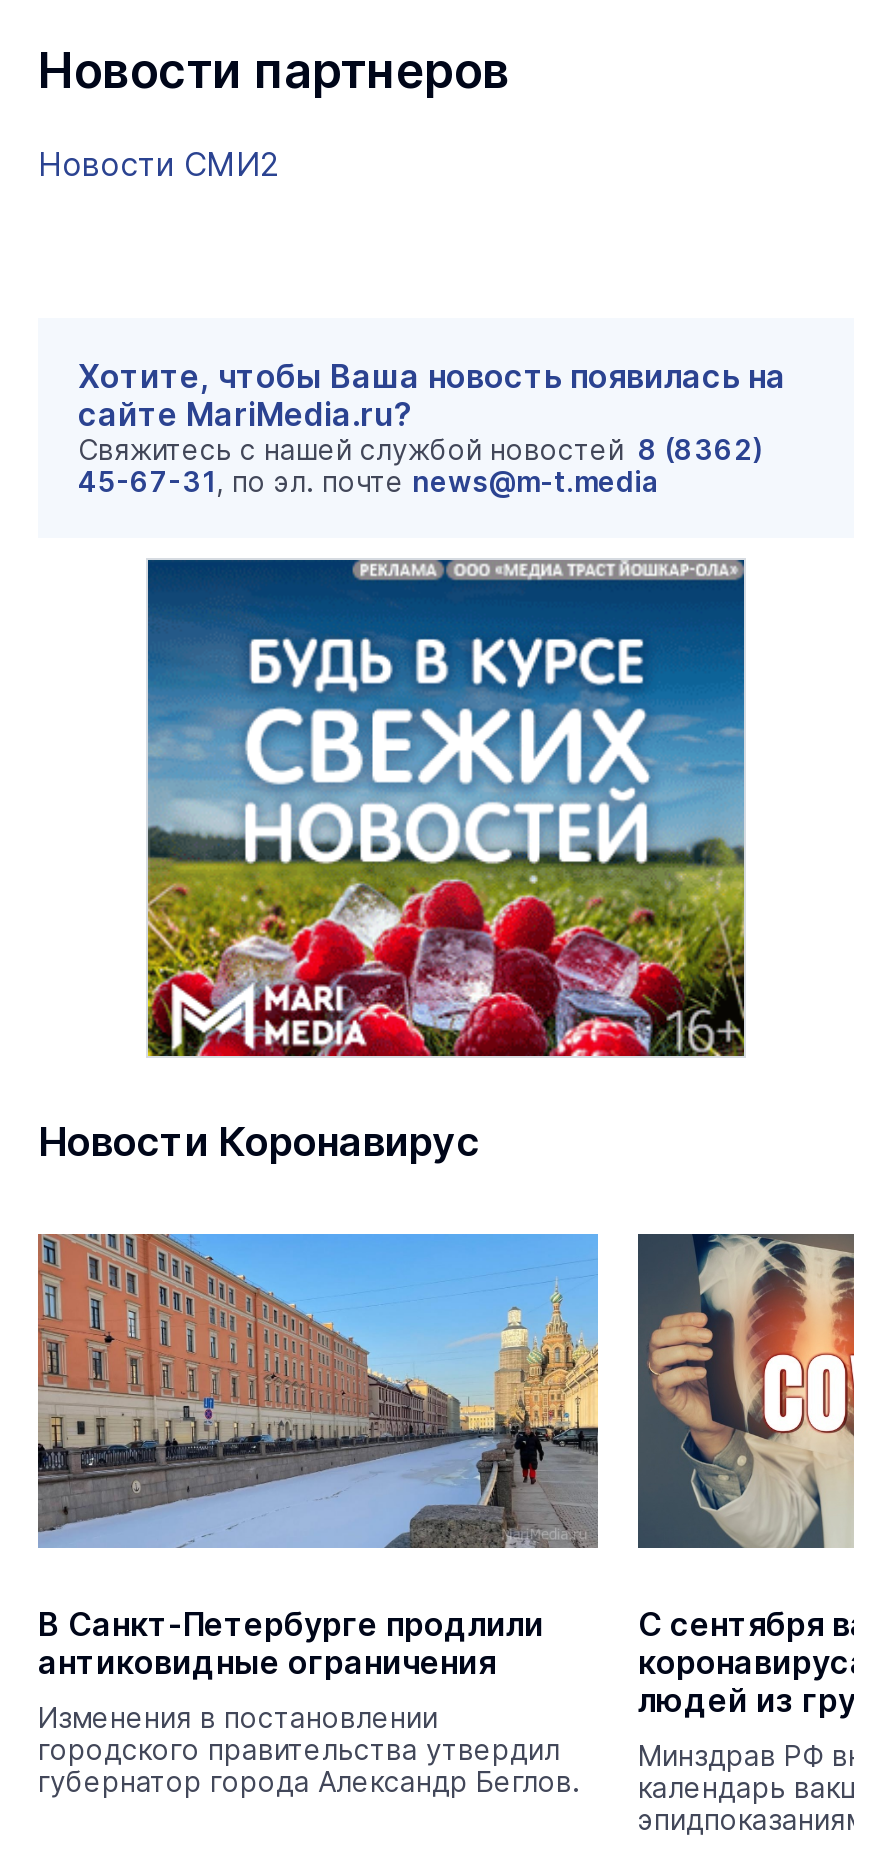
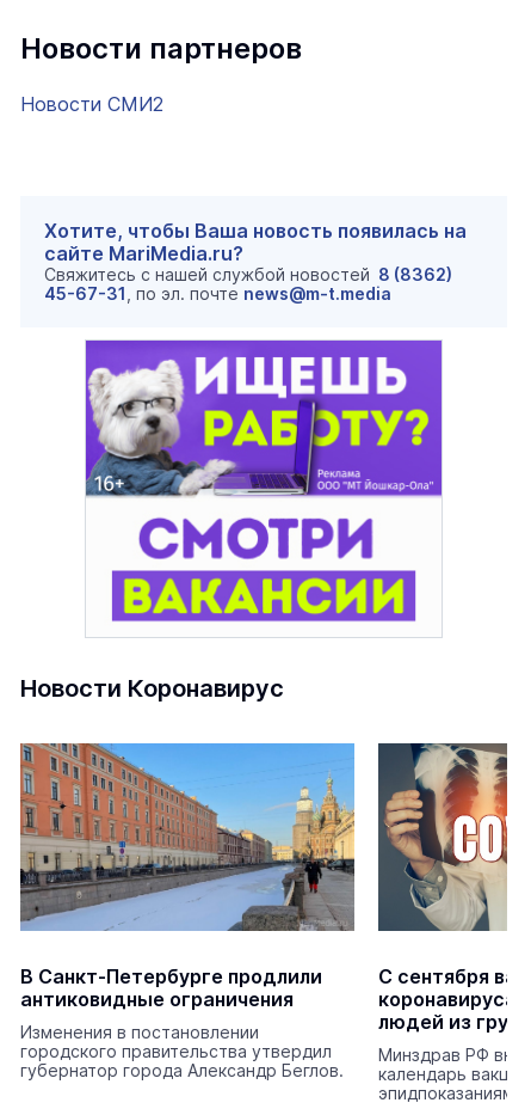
[146,558,746,1058] [image] -> [85,339,443,637] [image]

